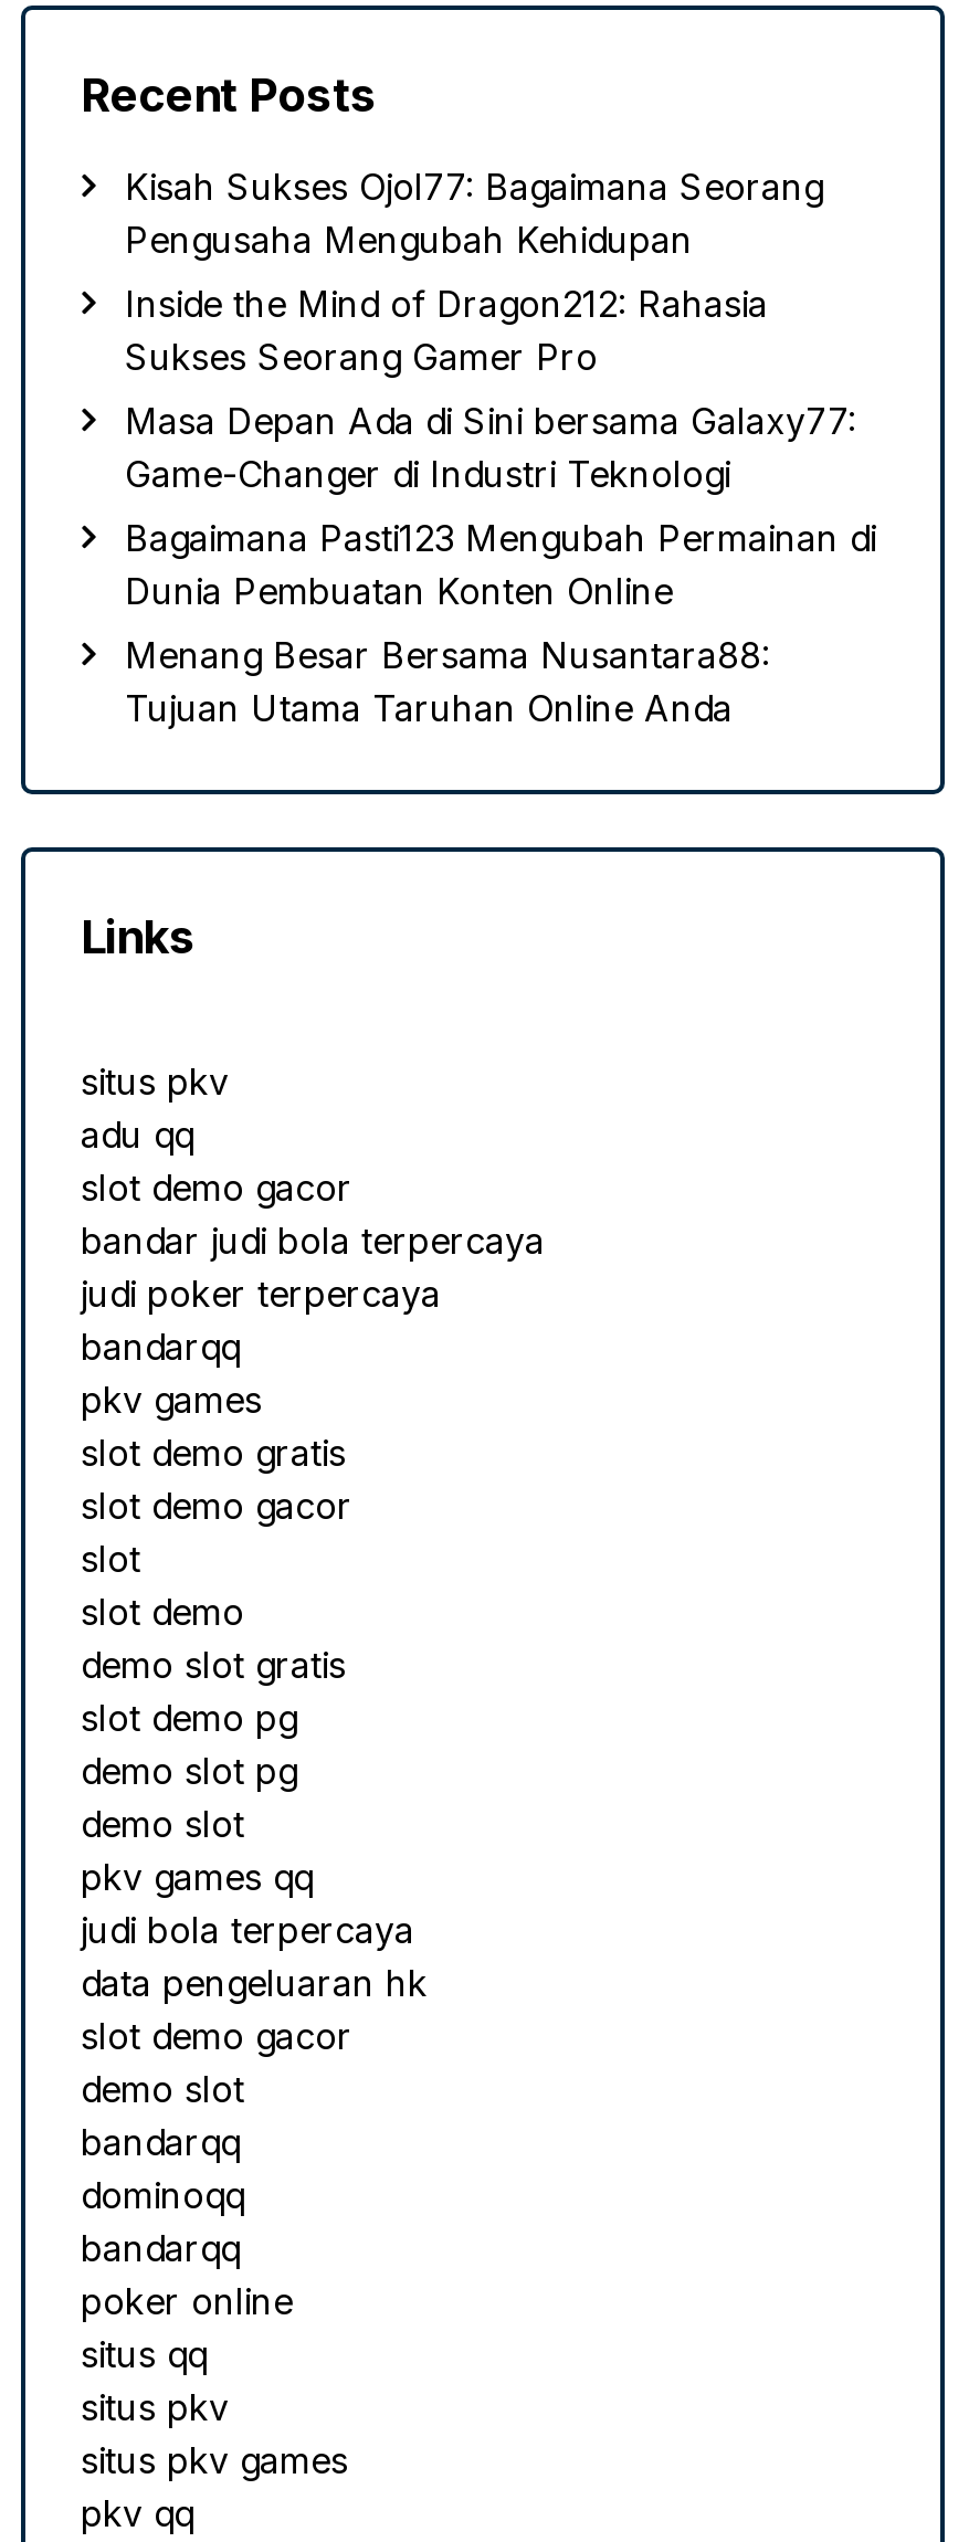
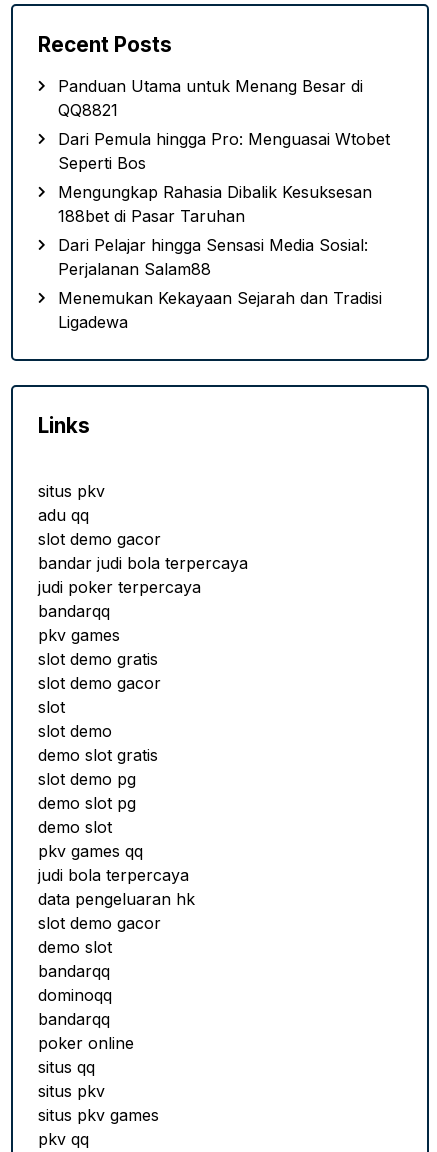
[125,165,876,731] Kisah Sukses Ojol77: Bagaimana Seorang | Pengusaha Mengubah Kehidupan | Inside the Mind of Dragon212: Rahasia | Sukses Seorang Gamer Pro | Masa Depan Ada di Sini bersama Galaxy77: | Game-Changer di Industri Teknologi | Bagaimana Pasti123 Mengubah Permainan di | Dunia Pembuatan Konten Online | Menang Besar Bersama Nusantara88: | Tujuan Utama Taruhan Online Anda -> [58,76,390,332] Panduan Utama untuk Menang Besar di | QQ8821 | Dari Pemula hingga Pro: Menguasai Wtobet | Seperti Bos | Mengungkap Rahasia Dibalik Kesuksesan | 188bet di Pasar Taruhan | Dari Pelajar hingga Sensasi Media Sosial: | Perjalanan Salam88 | Menemukan Kekayaan Sejarah dan Tradisi | Ligadewa

